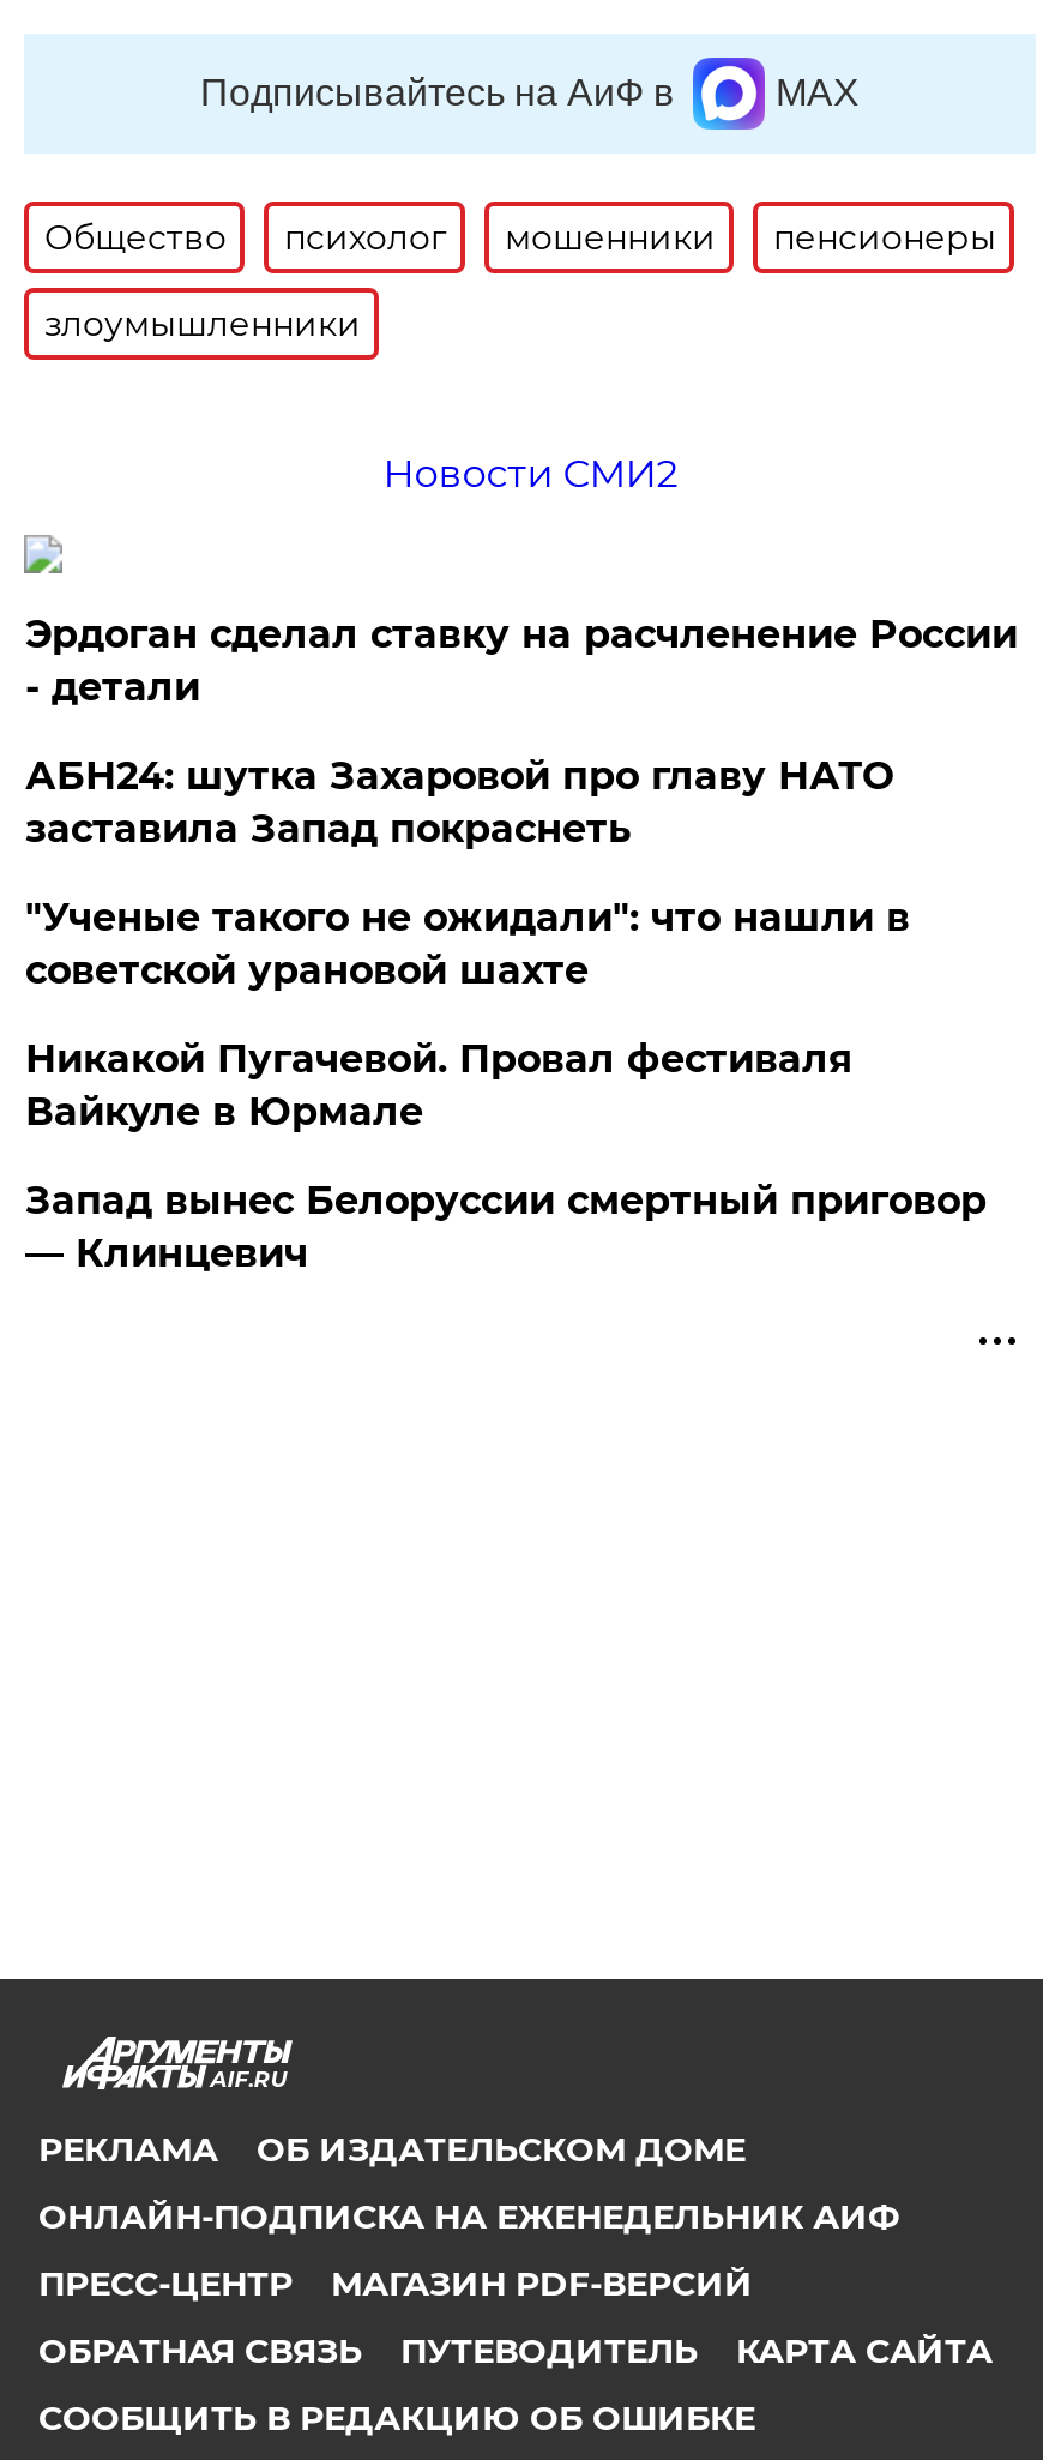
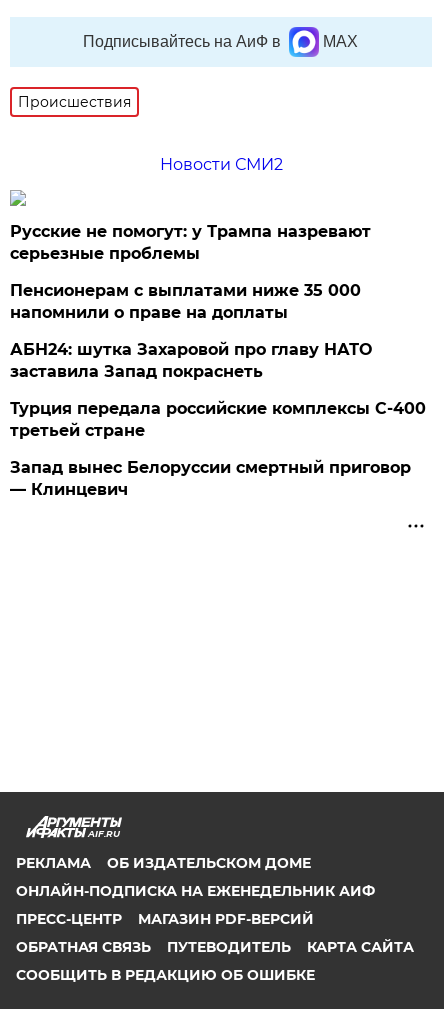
[44,217,996,346] Общество | психолог | мошенники | пенсионеры | злоумышленники -> [18,93,131,111] Происшествия
[25,613,1018,711] Эрдоган сделал ставку на расчленение России | - детали -> [10,222,371,322] Русские не помогут: у Трампа назревают | серьезные проблемы | Пенсионерам с выплатами ниже 35 000 | напомнили о праве на доплаты
moved [25,754,893,853] -> [10,340,372,381]: АБН24: шутка Захаровой про главу НАТО | заставила Запад покраснеть
[25,896,910,1136] "Ученые такого не ожидали": что нашли в | советской урановой шахте | Никакой Пугачевой. Провал фестиваля | Вайкуле в Юрмале -> [10,399,426,440] Турция передала российские комплексы С-400 | третьей стране

